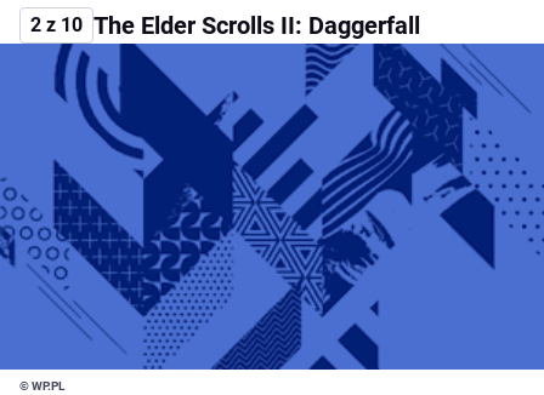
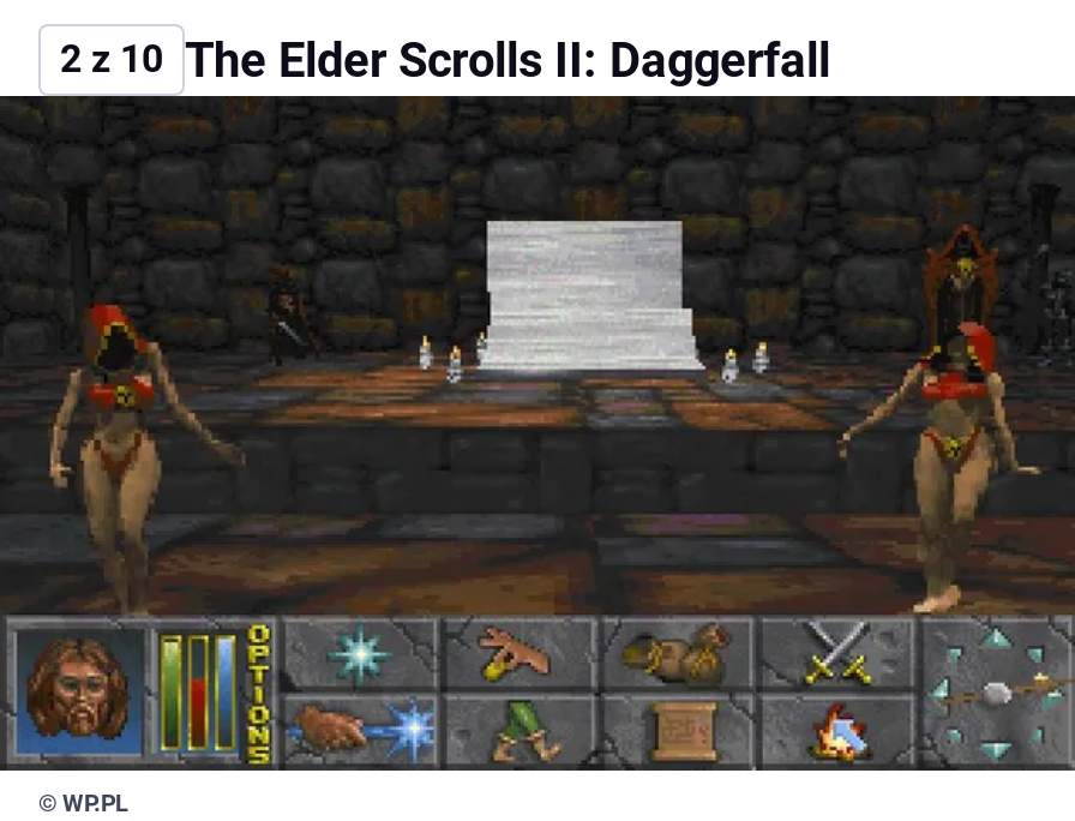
[4,42,540,371] [image] -> [7,95,1068,774] [image]

